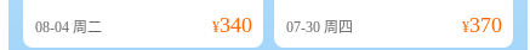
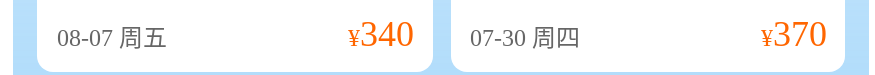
[35,19,102,36] 08-04周二 -> [57,24,167,52] 08-07周五

